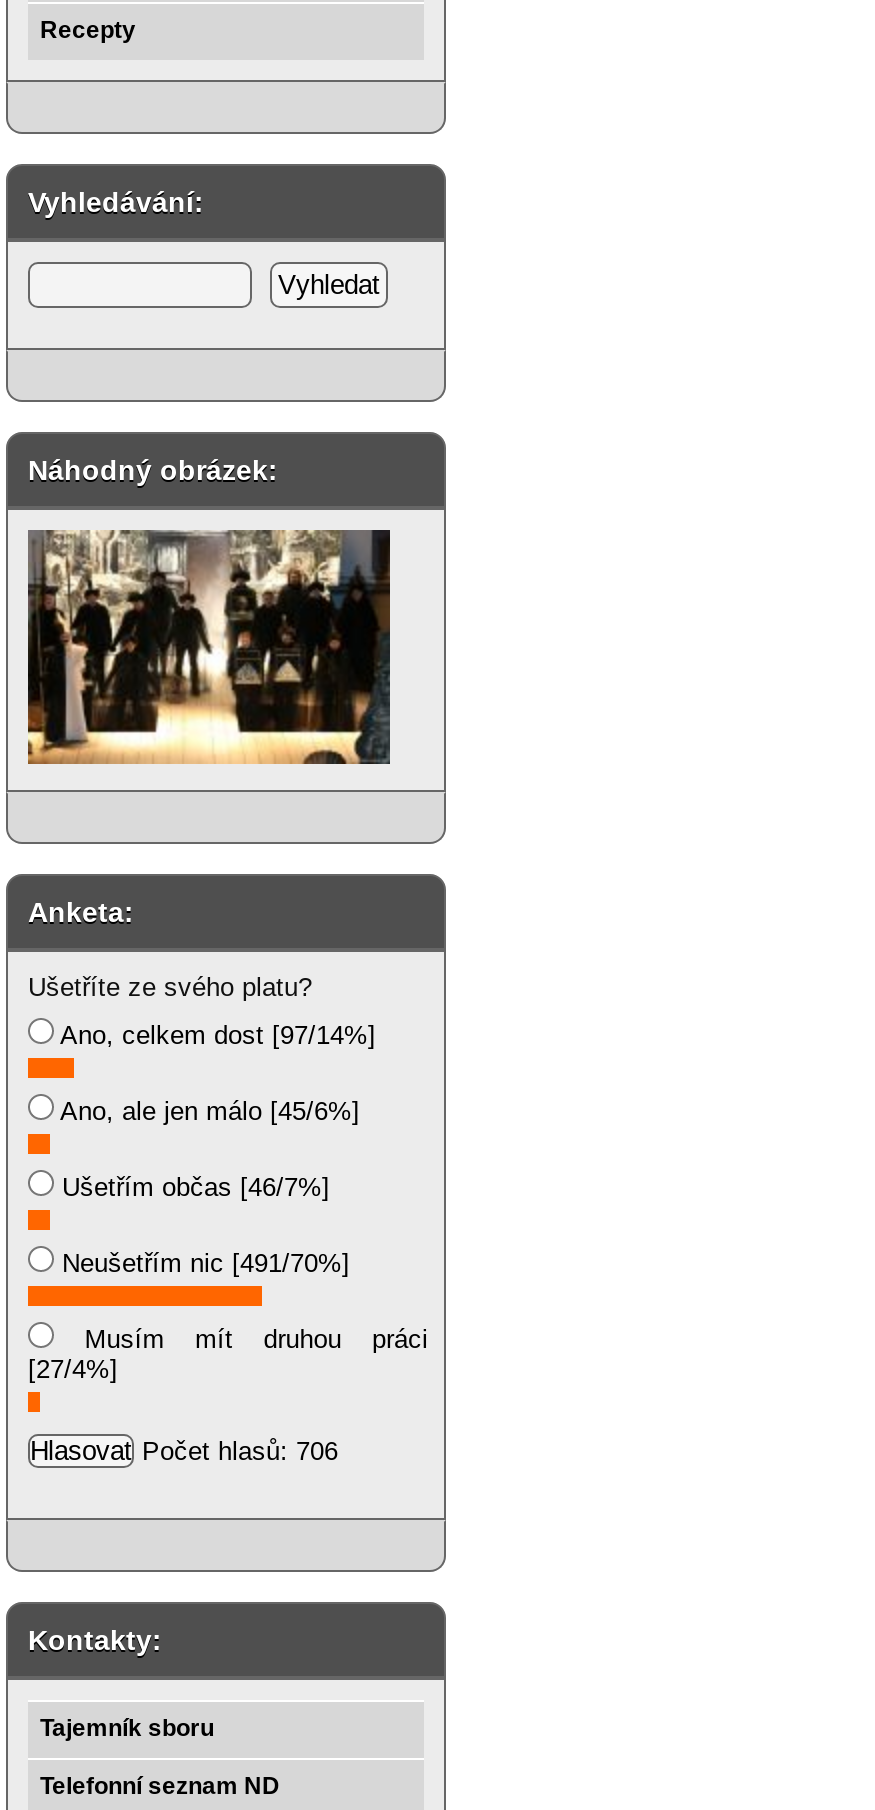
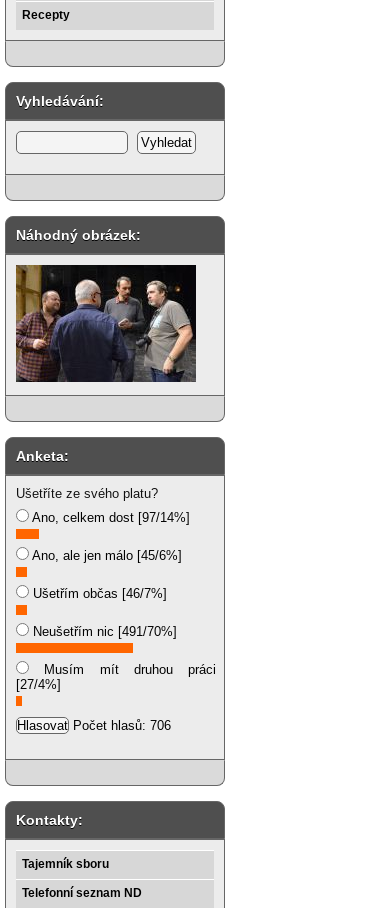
[26,528,390,766] [image] -> [15,264,196,383] [image]

